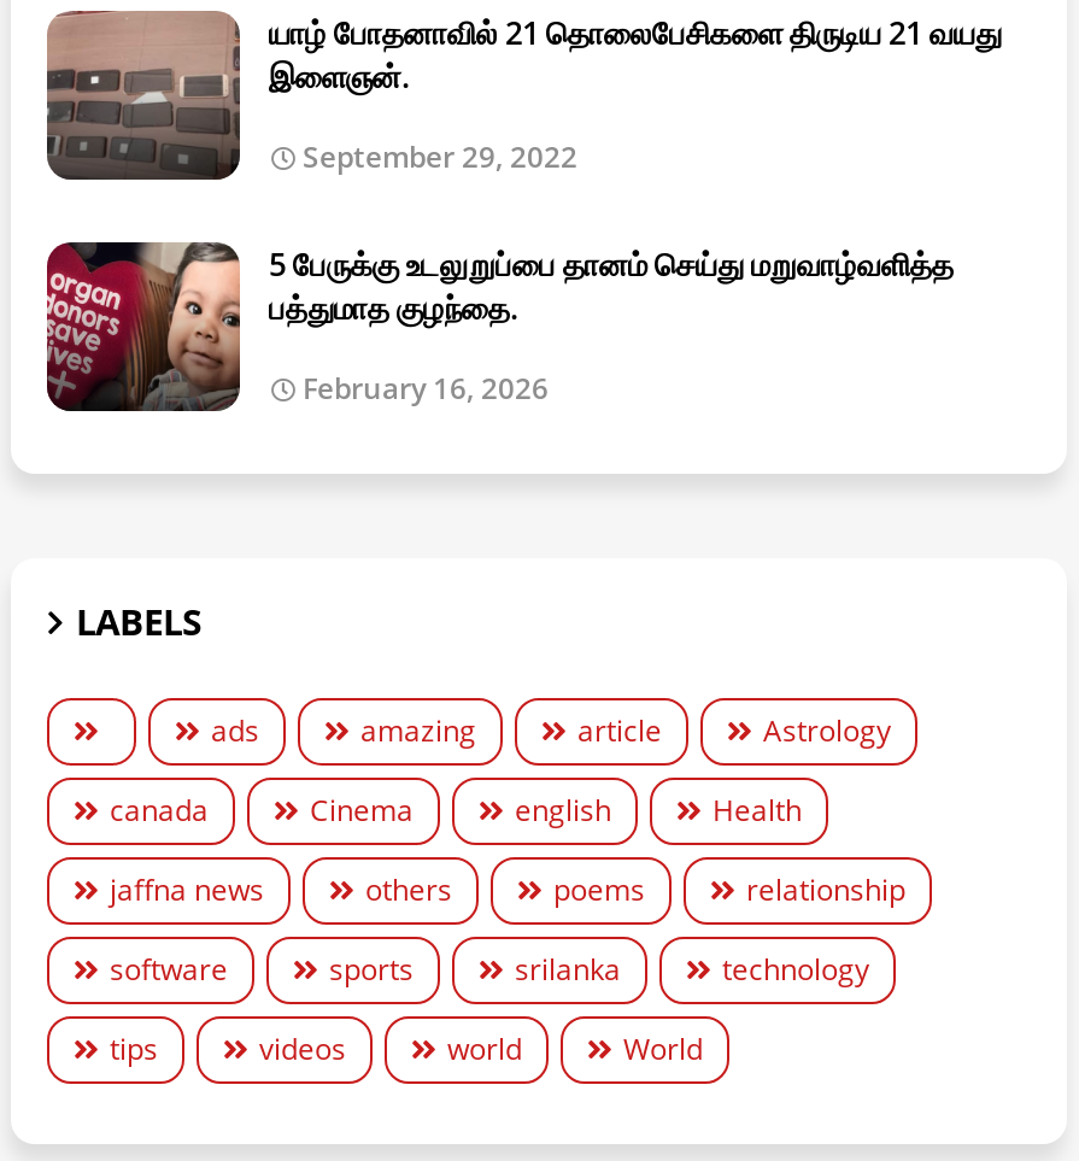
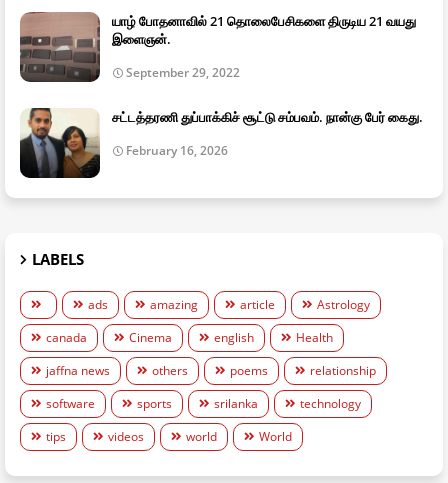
[45,240,954,426] [image] | 5 பேருக்கு உடலுறுப்பை தானம் செய்து மறுவாழ்வளித்த | பத்துமாத குழந்தை. -> [19,107,423,179] [image] | சட்டத்தரணி துப்பாக்கிச் சூட்டு சம்பவம். நான்கு பேர் கைது.

